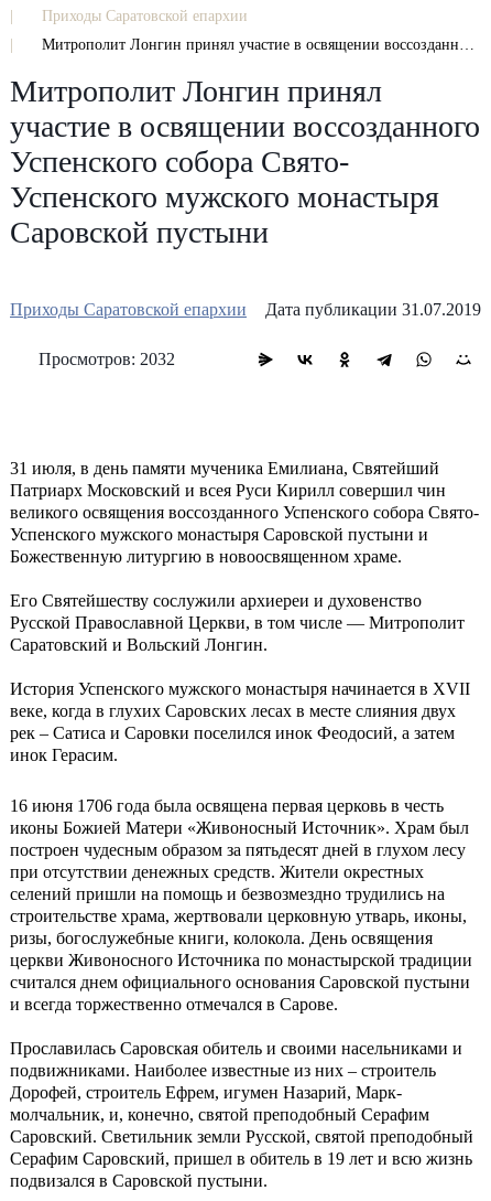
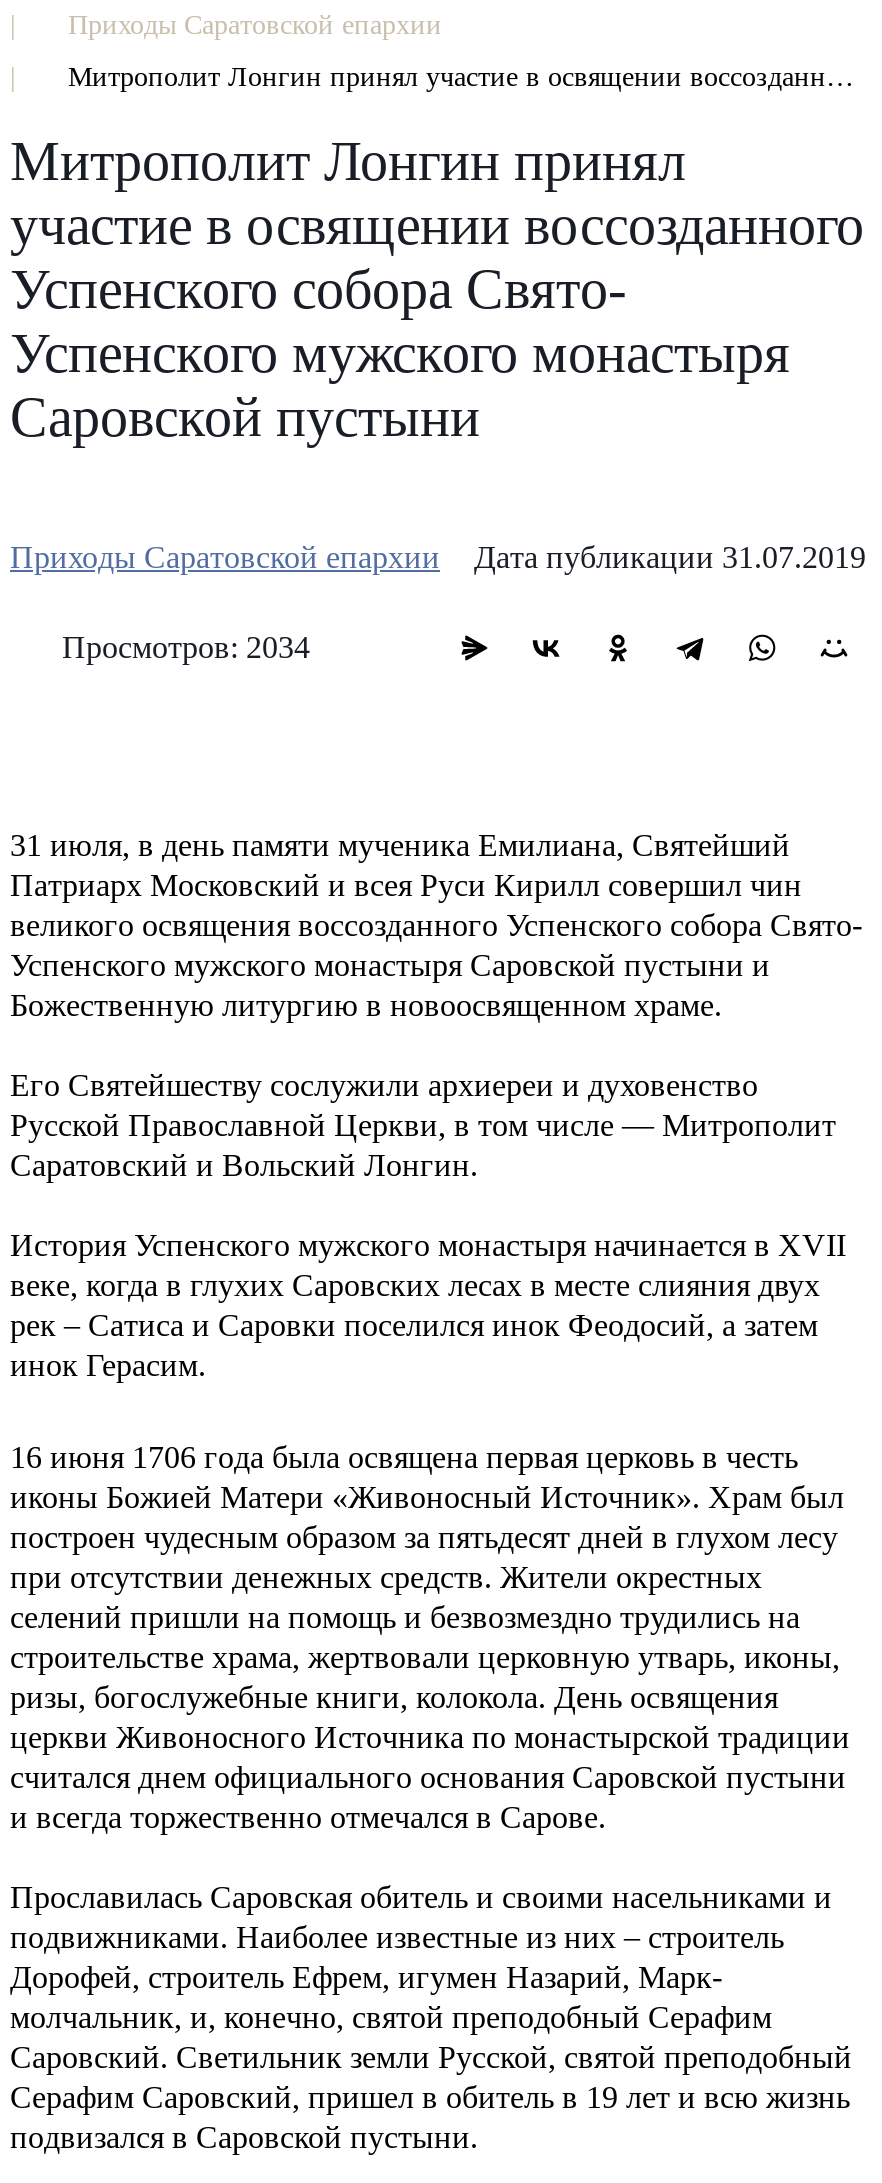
[39,350,175,368] Просмотров: 2032 -> [62,630,310,664] Просмотров: 2034

